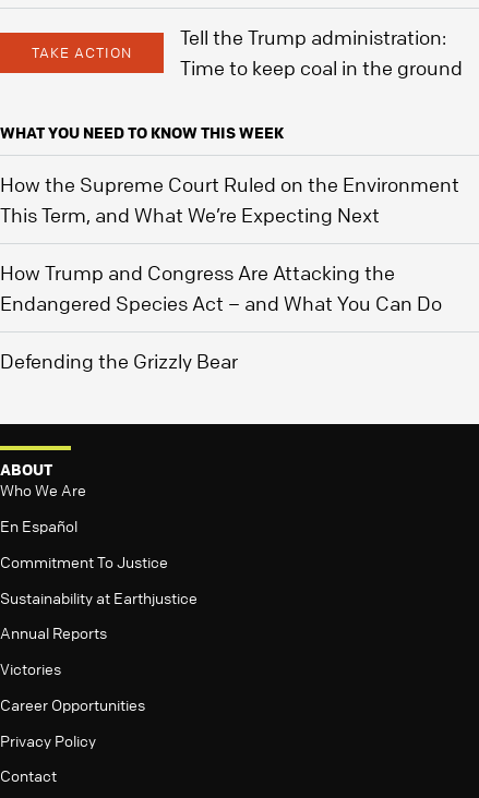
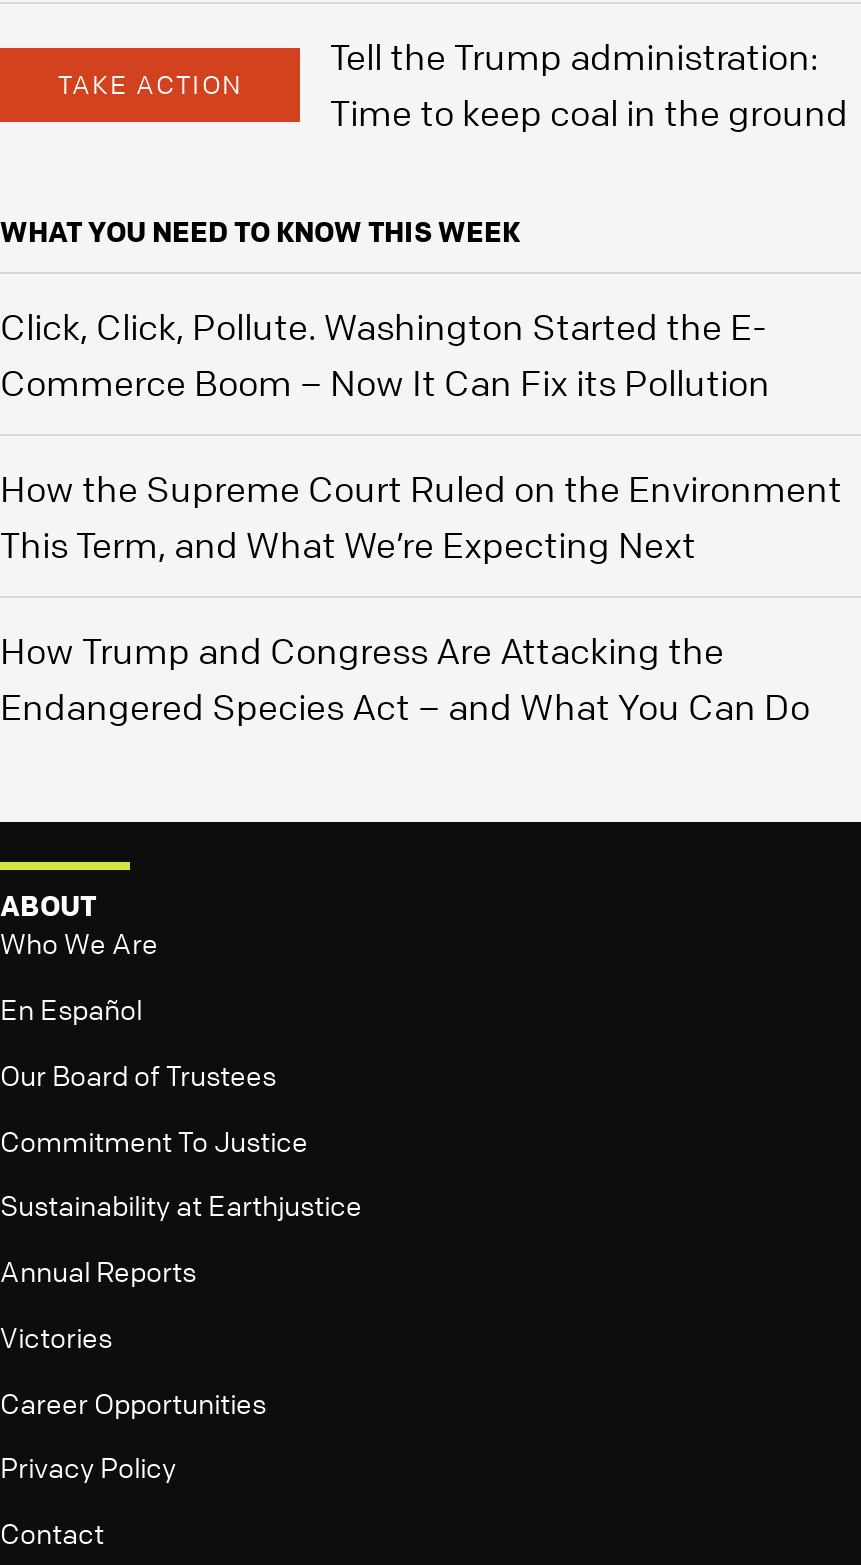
none -> [0,304,770,404] Click, Click, Pollute. Washington Started the E- | Commerce Boom – Now It Can Fix its Pollution
moved [0,172,459,315] -> [0,466,842,728]: How the Supreme Court Ruled on the Environment | This Term, and What We’re Expecting Next | How Trump and Congress Are Attacking the | Endangered Species Act – and What You Can Do
[0,349,238,373] Defending the Grizzly Bear -> none
none -> [0,1055,276,1091] Our Board of Trustees

